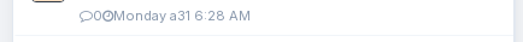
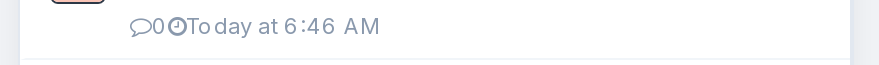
[93,7,251,24] 0 Monday a31 6:28 AM -> [152,12,380,40] 0 Today at 6:46 AM

